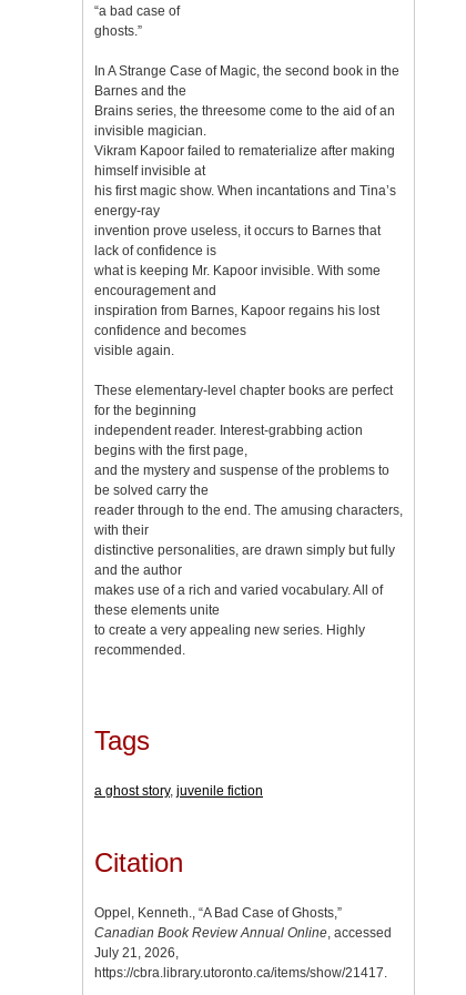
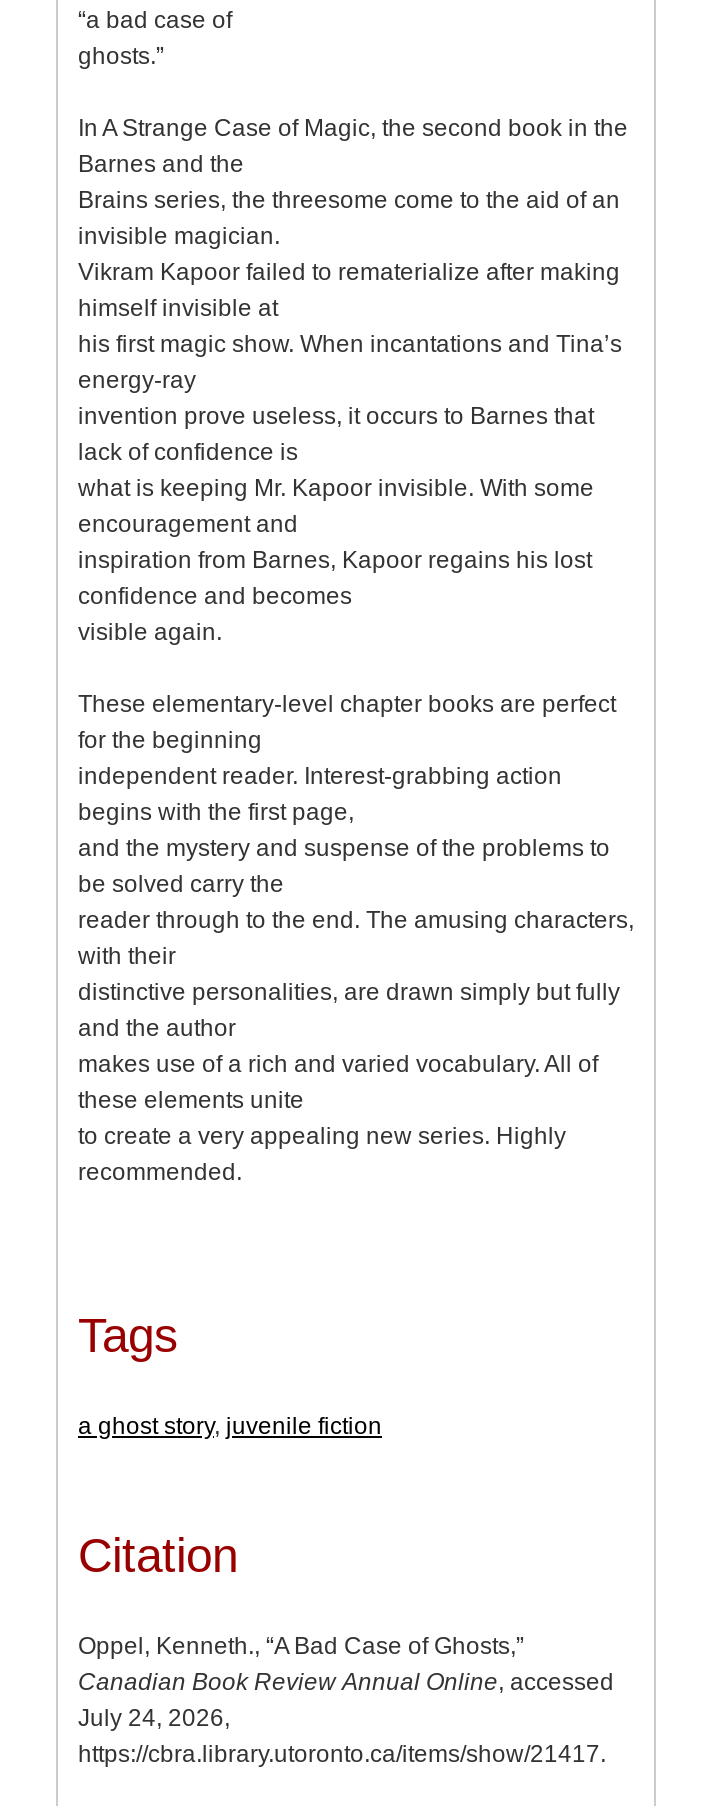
[94,946,179,961] July 21, 2026, -> [78,1705,230,1733] July 24, 2026,

